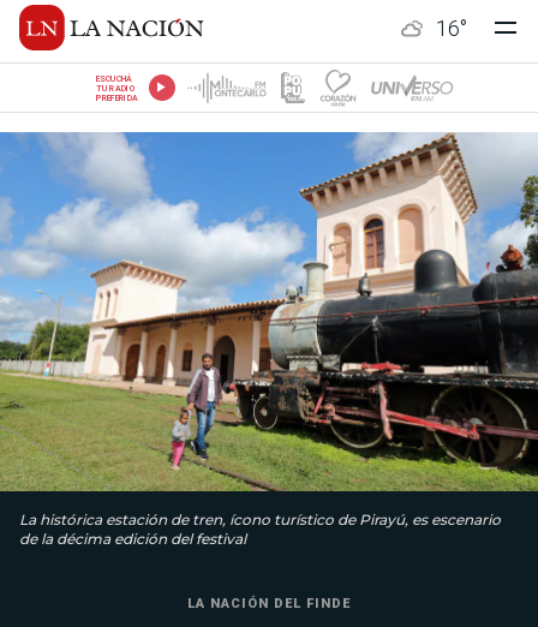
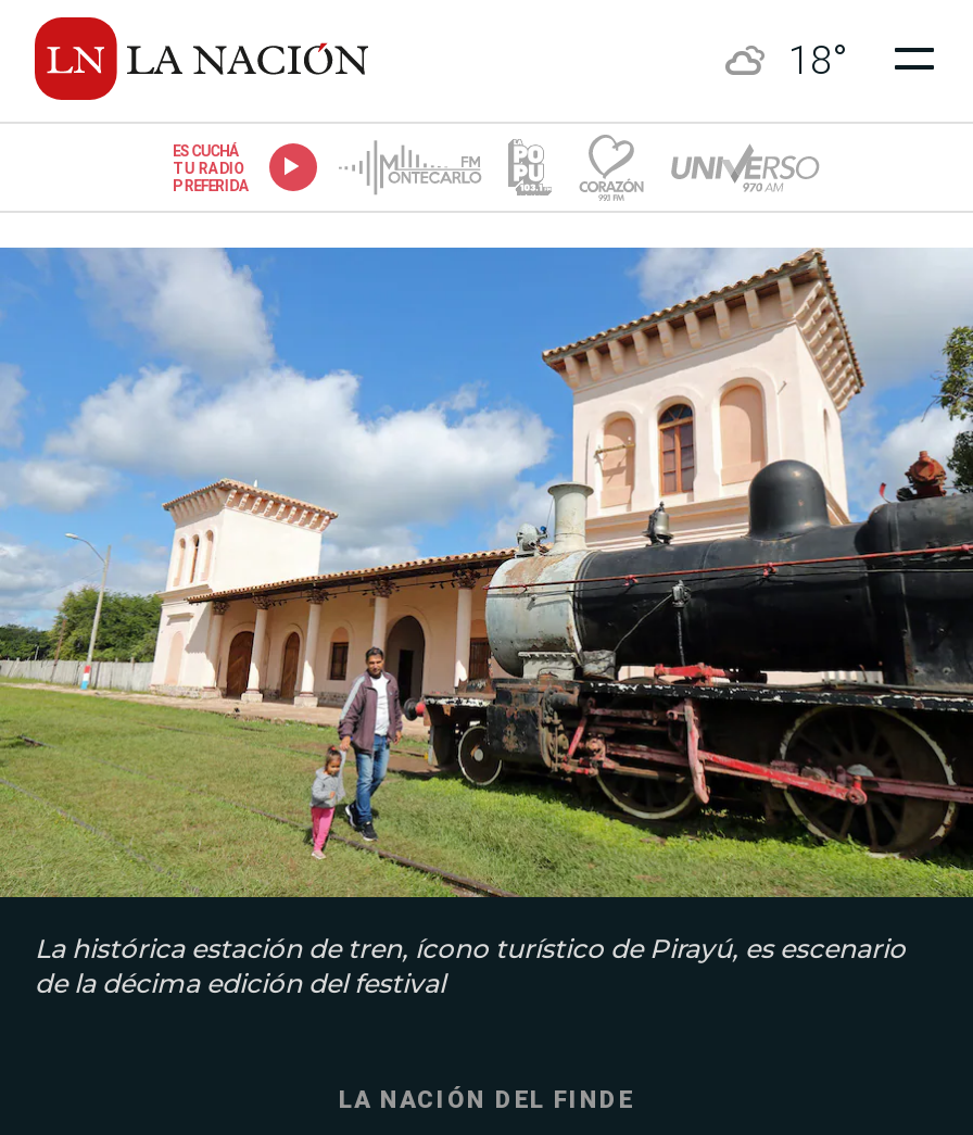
[436,16,467,41] 16° -> [788,37,845,83] 18°

